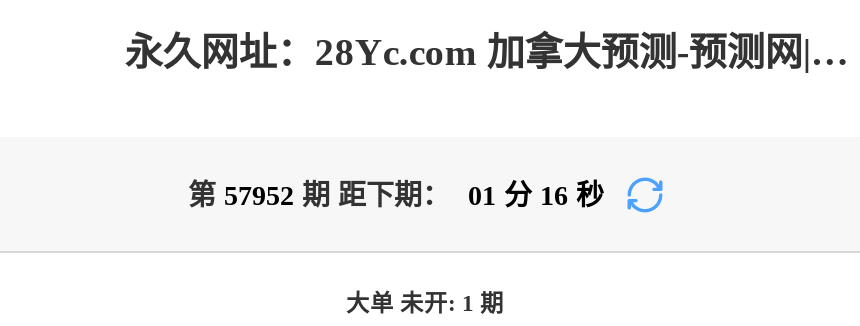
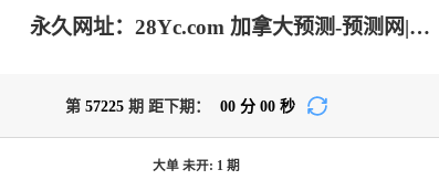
[188,181,604,211] 第57952期 距下期： 01分 16秒 -> [65,98,295,115] 第57225期 距下期： 00分 00秒

